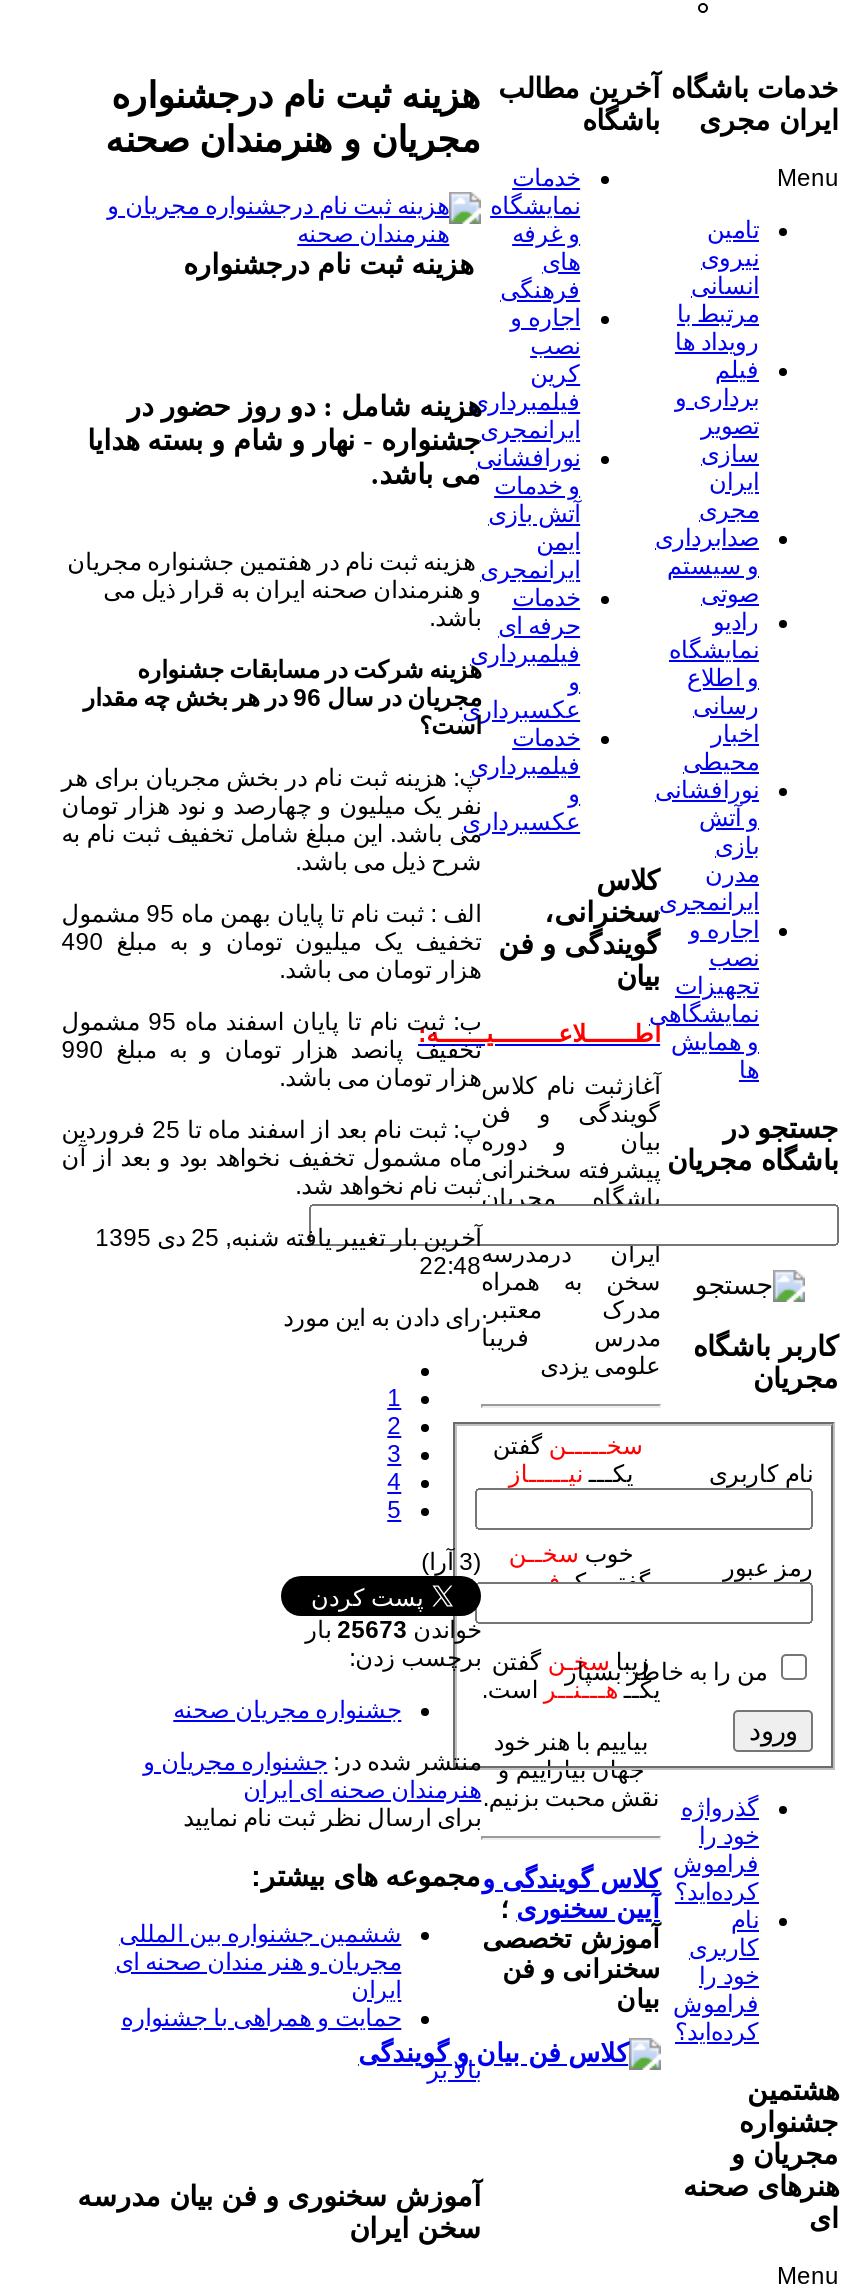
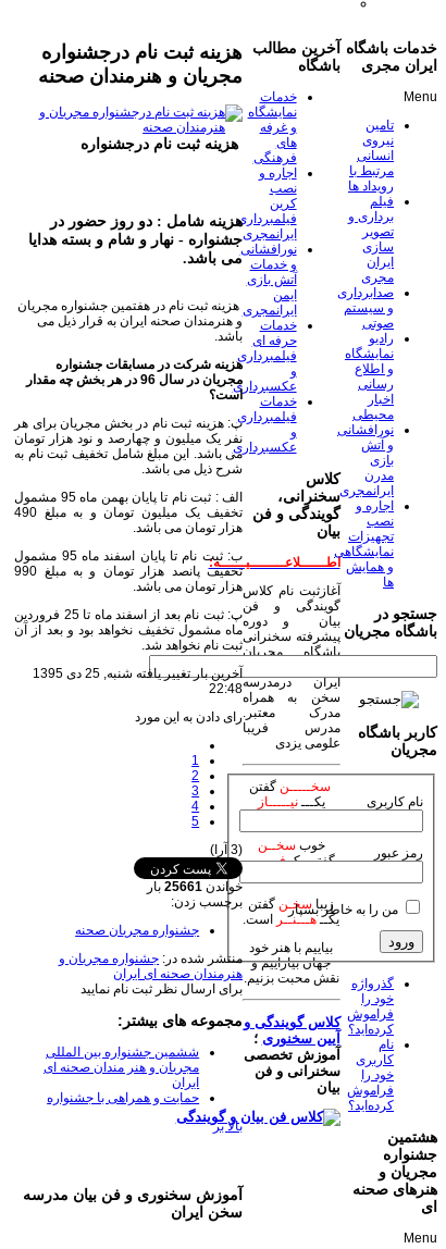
[305,1616,481,1644] خواندن25673بار -> [147,879,243,894] خواندن25661بار

